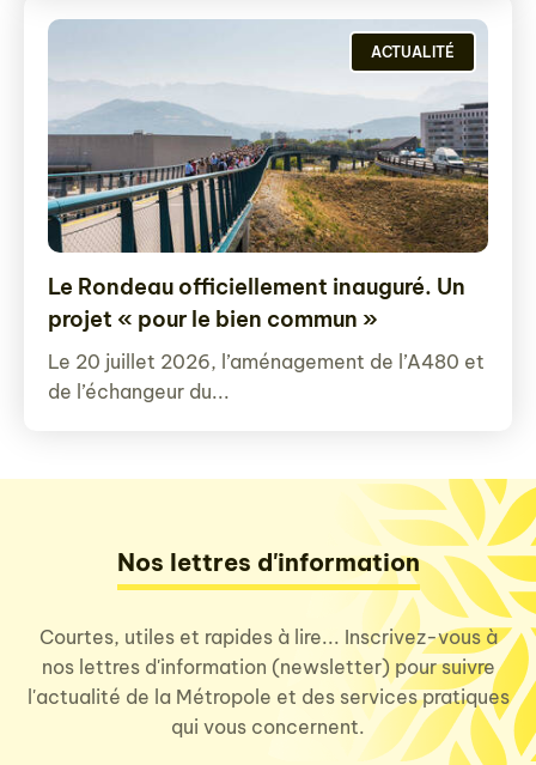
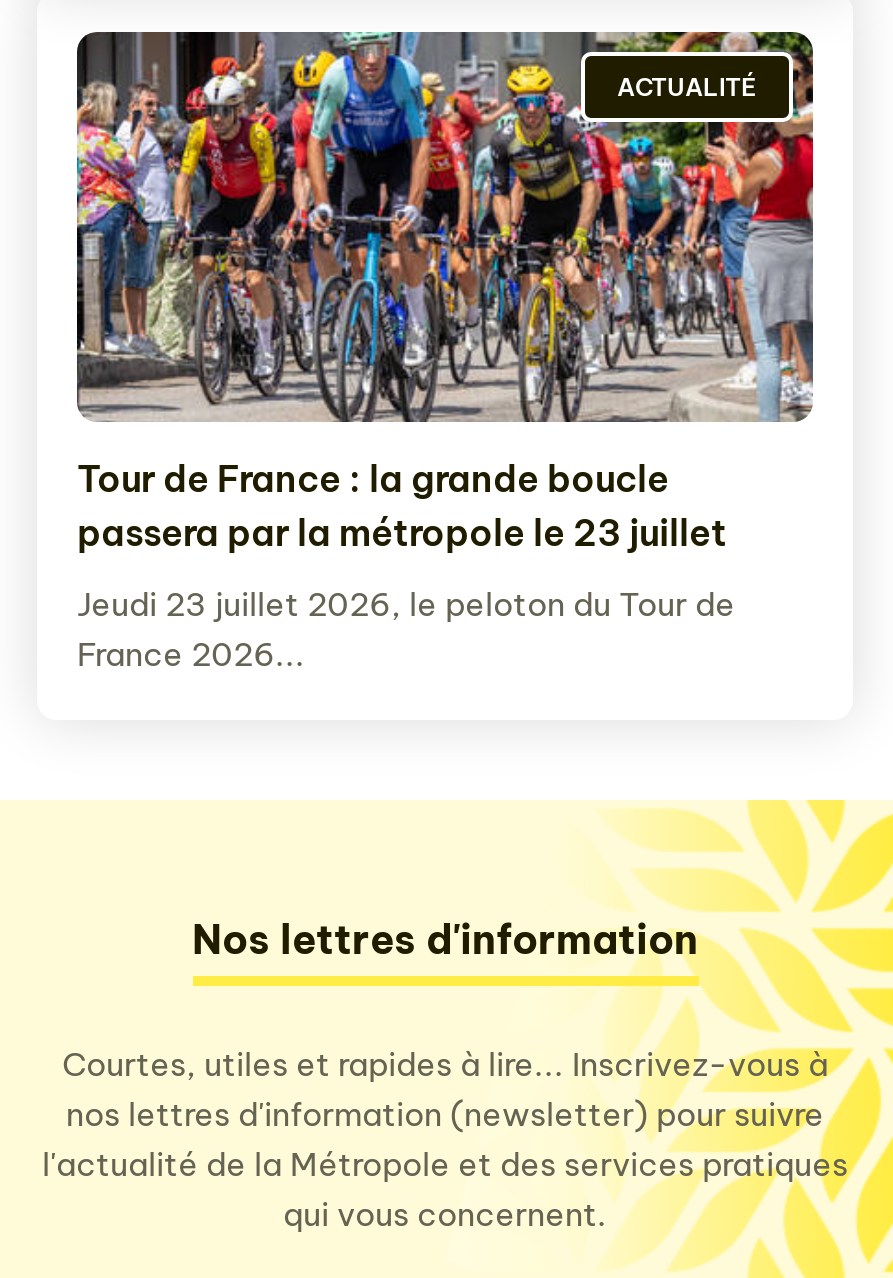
[47,19,489,333] [image] | Le Rondeau officiellement inauguré. Un | projet « pour le bien commun » -> [75,30,815,556] [image] | Tour de France : la grande boucle | passera par la métropole le 23 juillet
[48,350,485,403] Le 20 juillet 2026, l’aménagement de l’A480 et | de l’échangeur du... -> [77,584,735,674] Jeudi 23 juillet 2026, le peloton du Tour de | France 2026...

